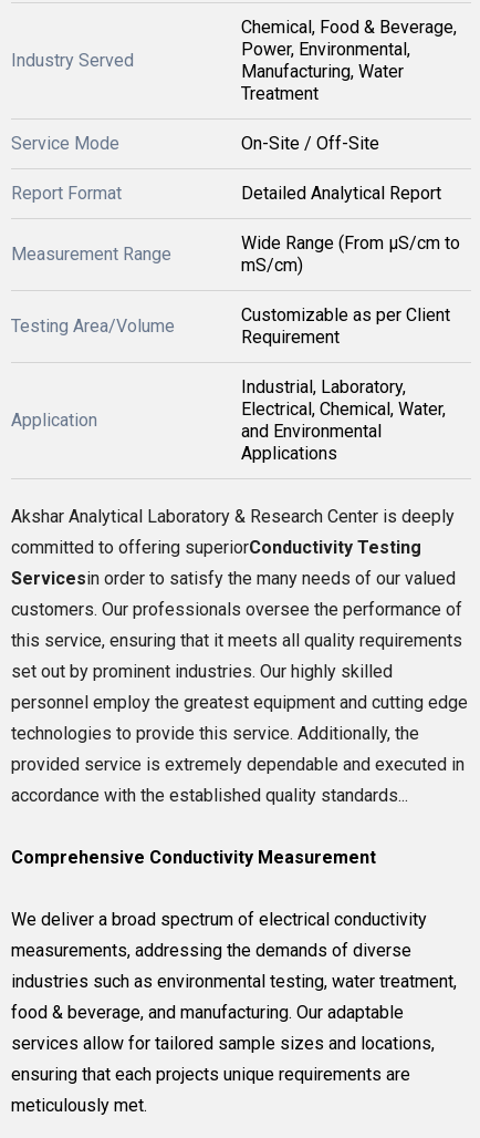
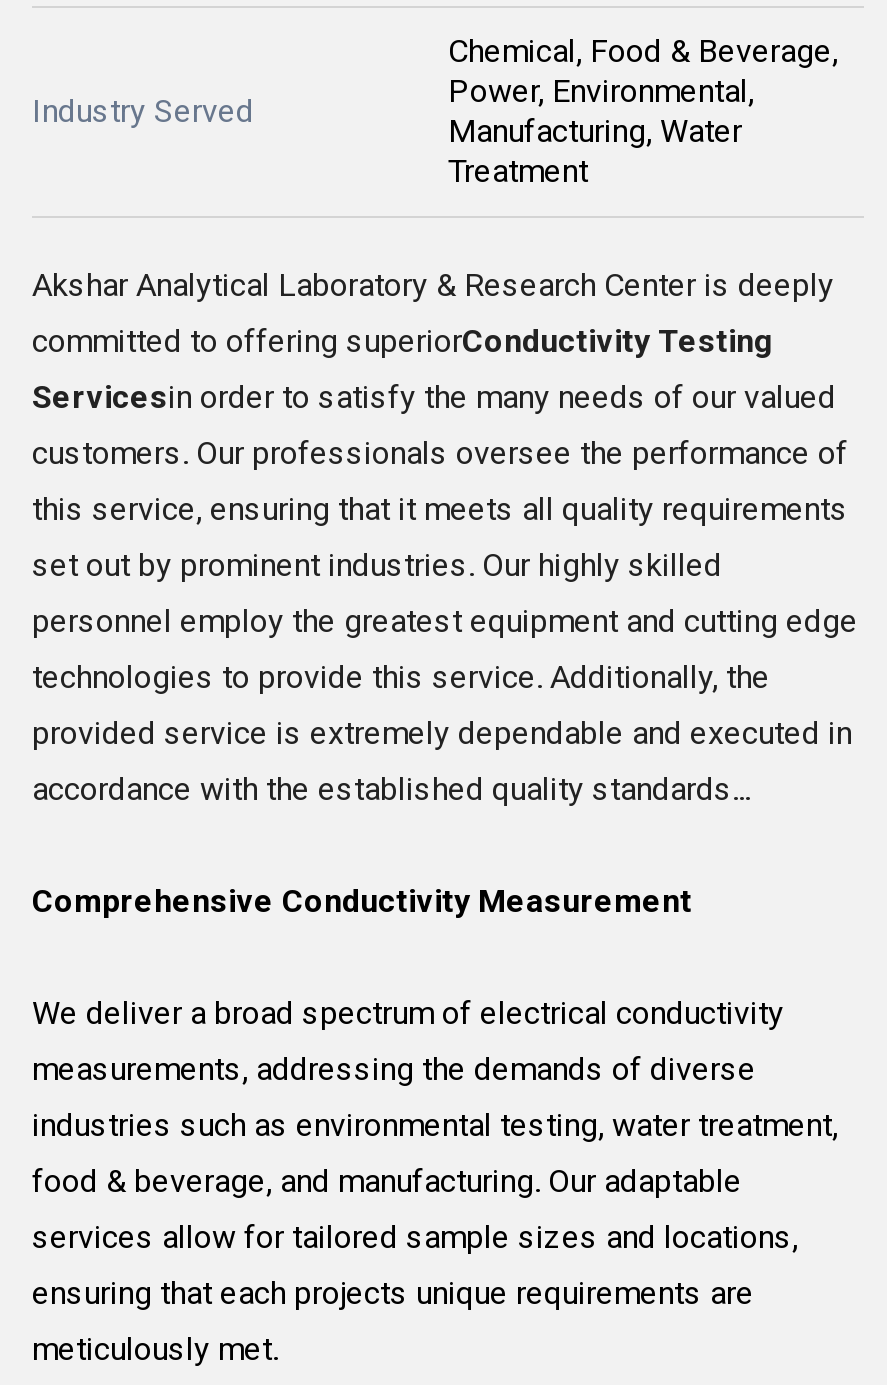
[11,133,441,265] Service Mode | On-Site / Off-Site | Report Format | Detailed Analytical Report | Measurement Range -> none
[11,232,460,337] Wide Range (From μS/cm to | mS/cm) | Testing Area/Volume -> none
[241,304,450,348] Customizable as per Client | Requirement -> none
[241,376,446,464] Industrial, Laboratory, | Electrical, Chemical, Water, | and Environmental | Applications -> none
[11,410,97,431] Application -> none

